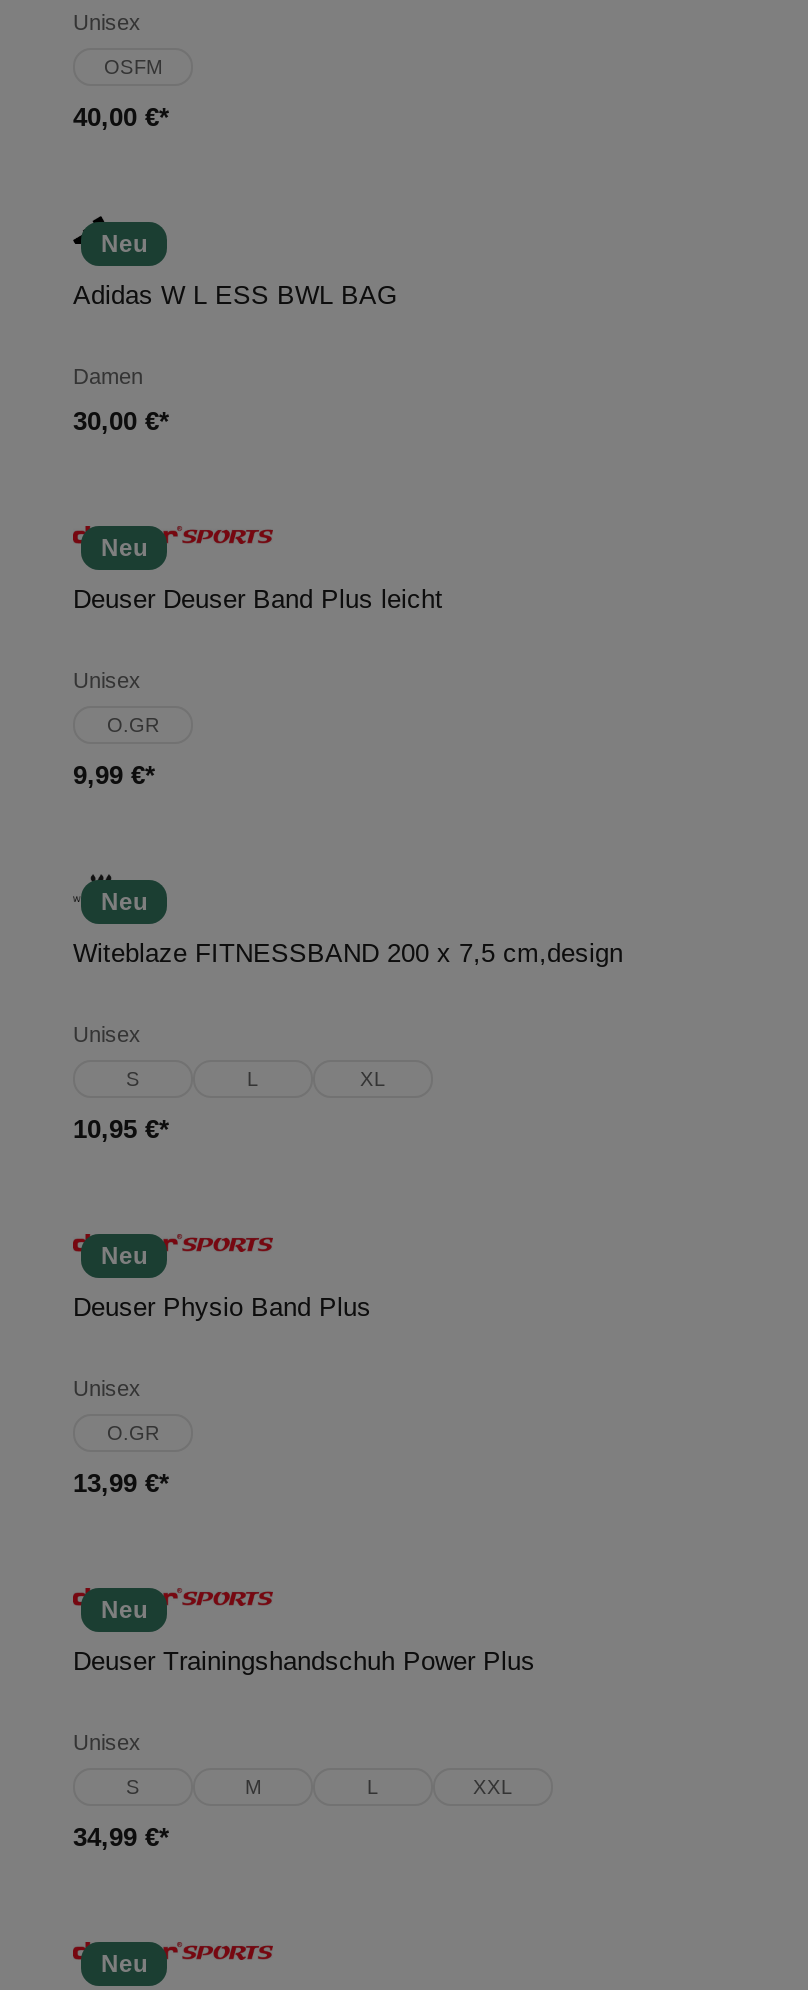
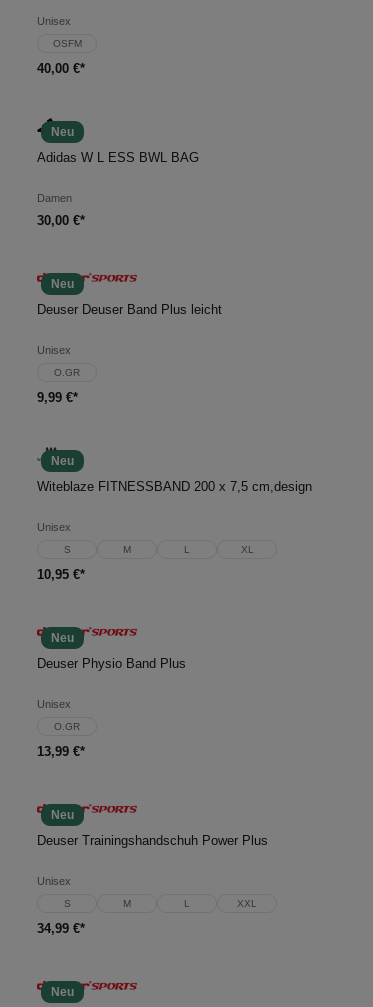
none -> [123,544,131,555] M

